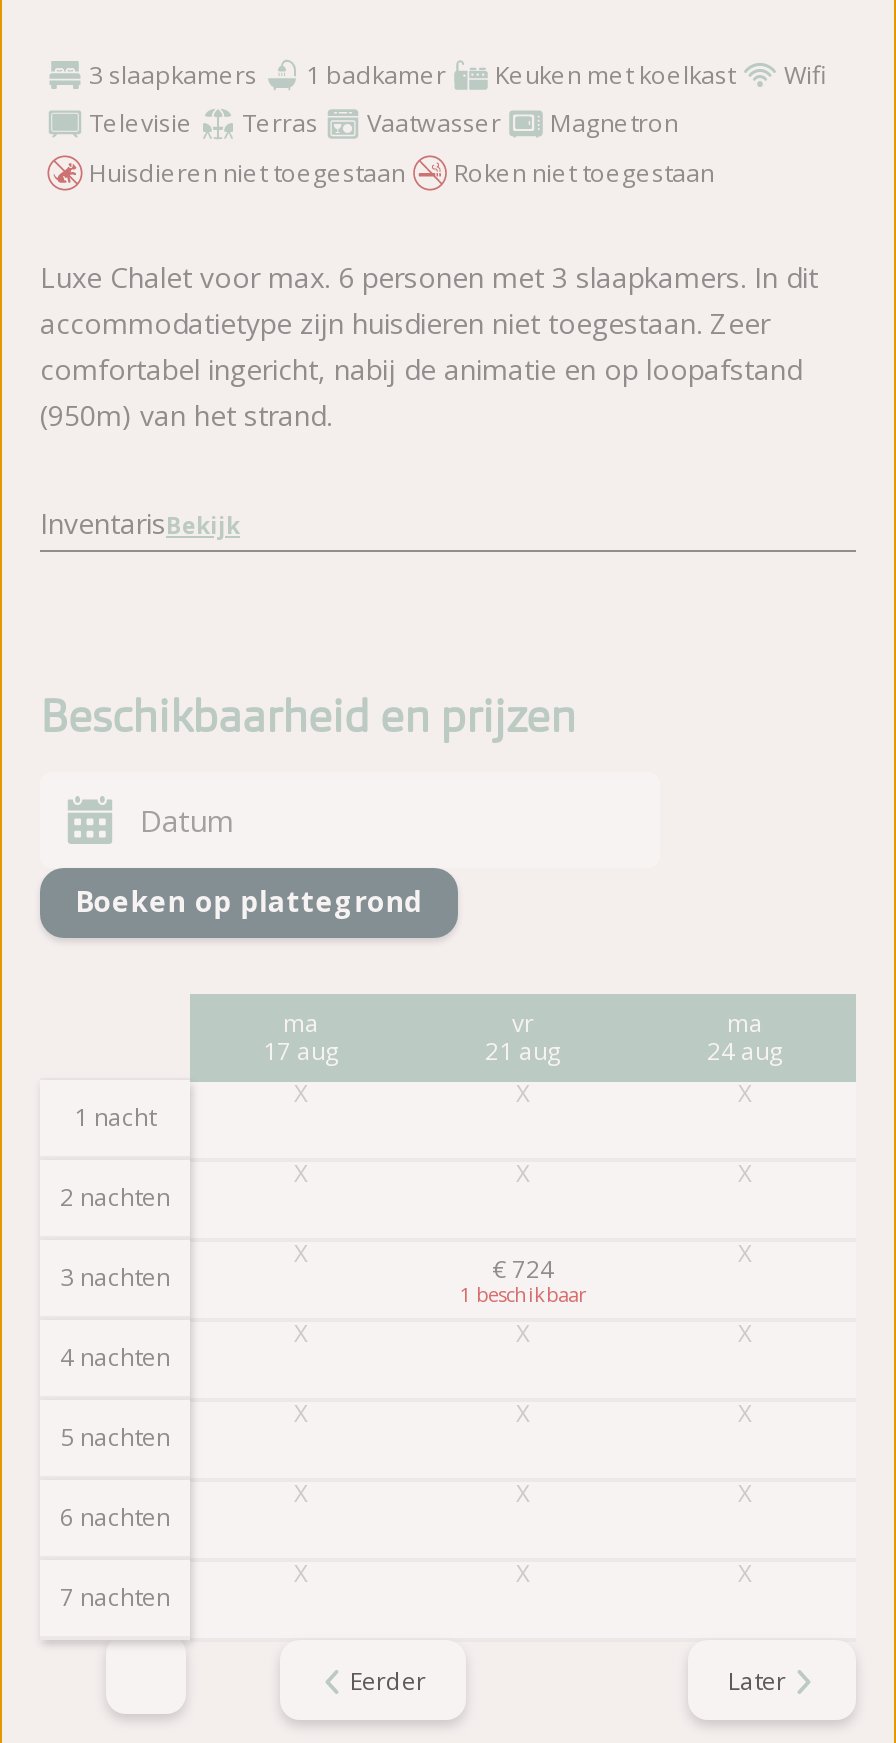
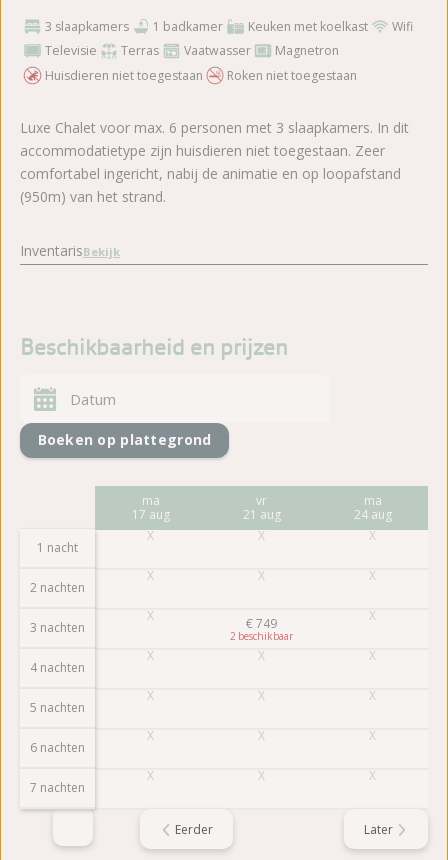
[492,1252,554,1286] € 724 -> [246,615,277,632] € 749
[460,1280,472,1308] 1 -> [230,629,236,643] 2

